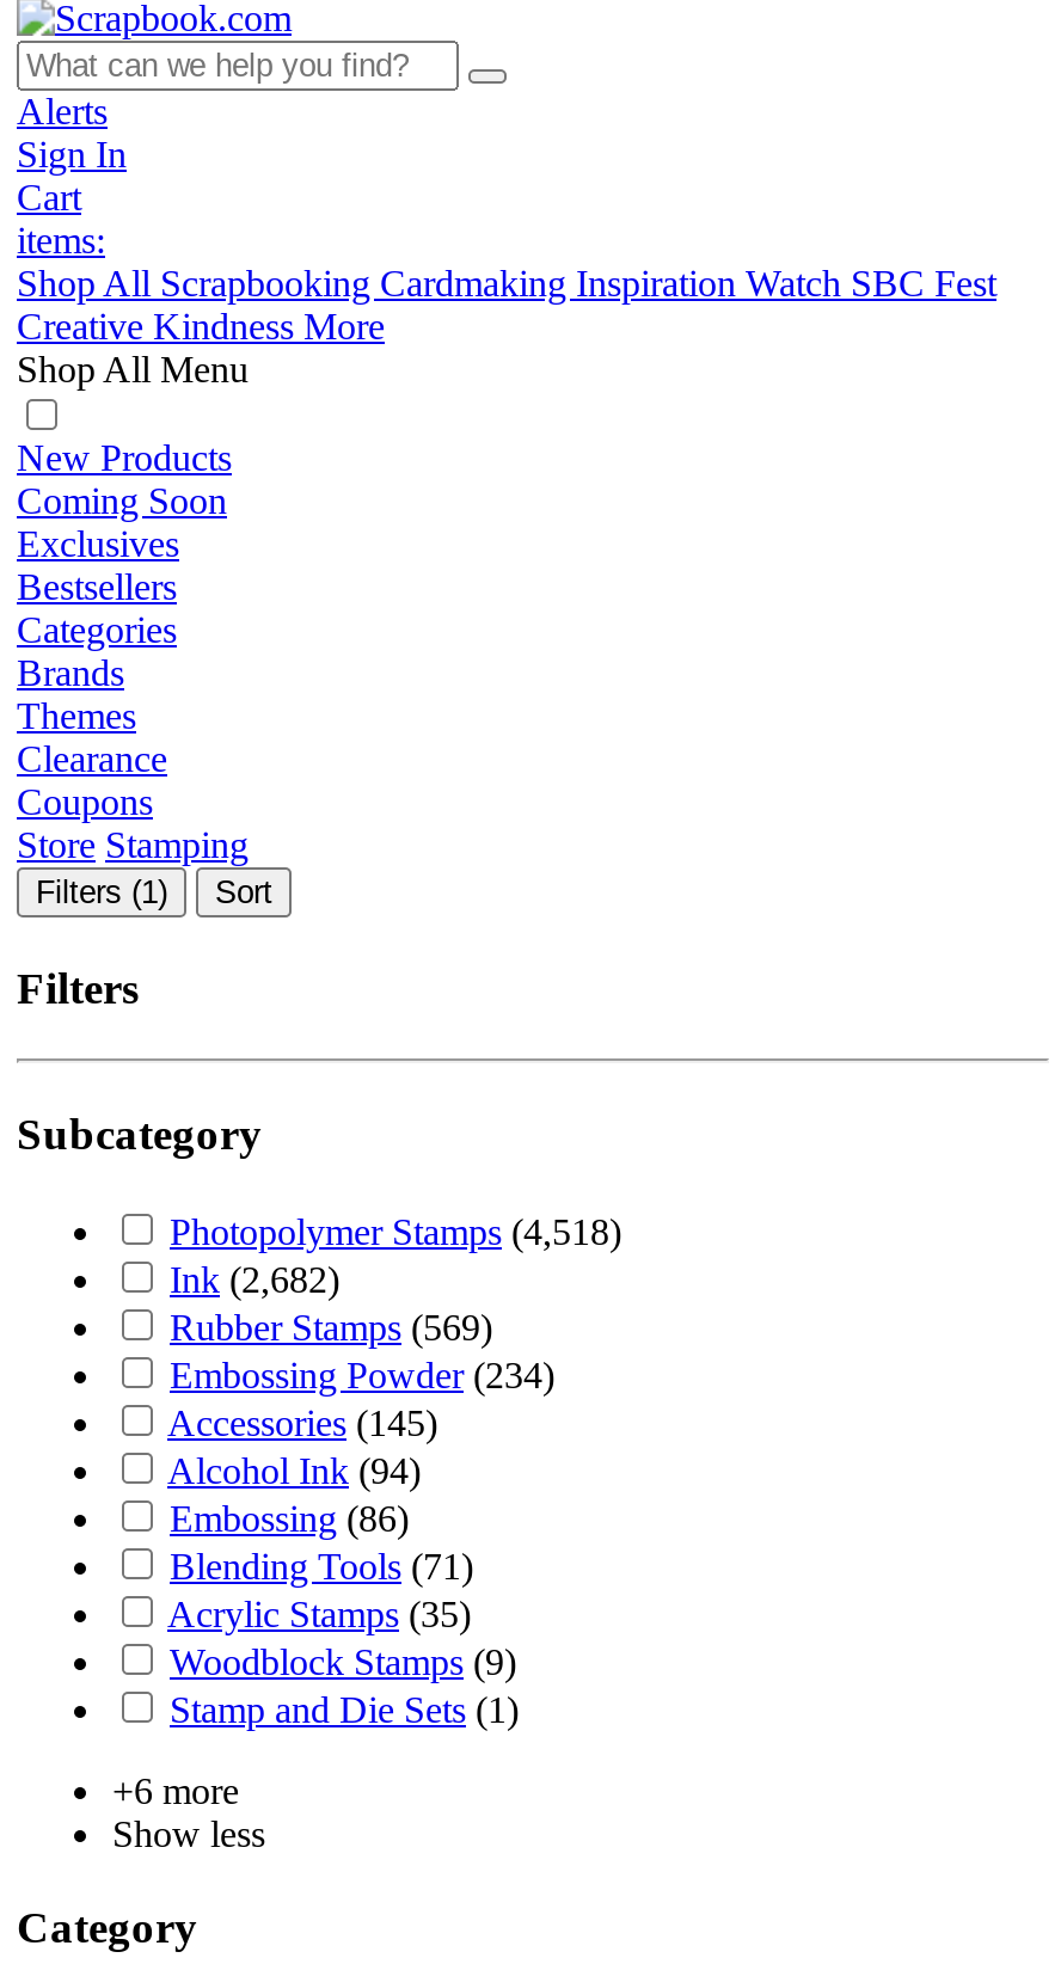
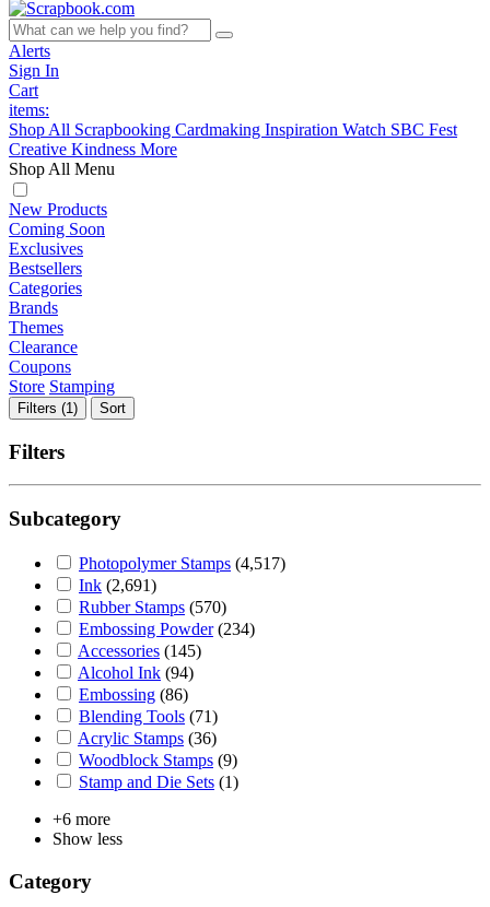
[170,1211,621,1252] Photopolymer Stamps (4,518) -> [79,554,285,573] Photopolymer Stamps (4,517)
[170,1259,339,1300] Ink (2,682) -> [79,576,156,594] Ink (2,691)
[170,1307,492,1347] Rubber Stamps (569) -> [79,598,226,616] Rubber Stamps (570)
[167,1593,471,1634] Acrylic Stamps (35) -> [78,729,217,747] Acrylic Stamps (36)

